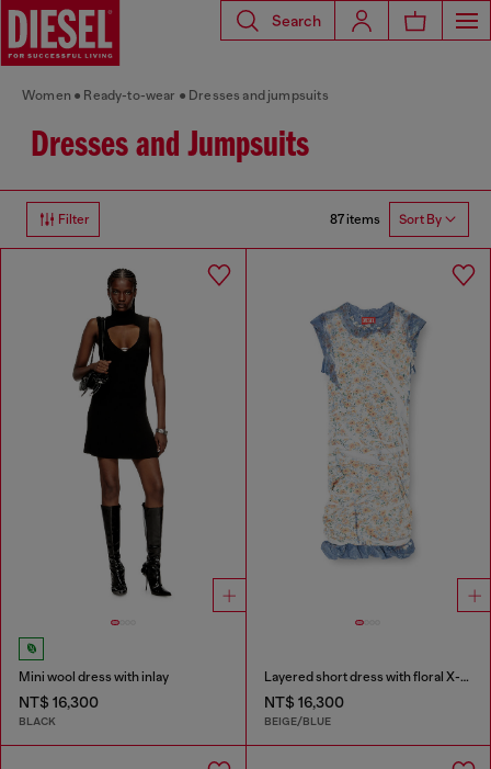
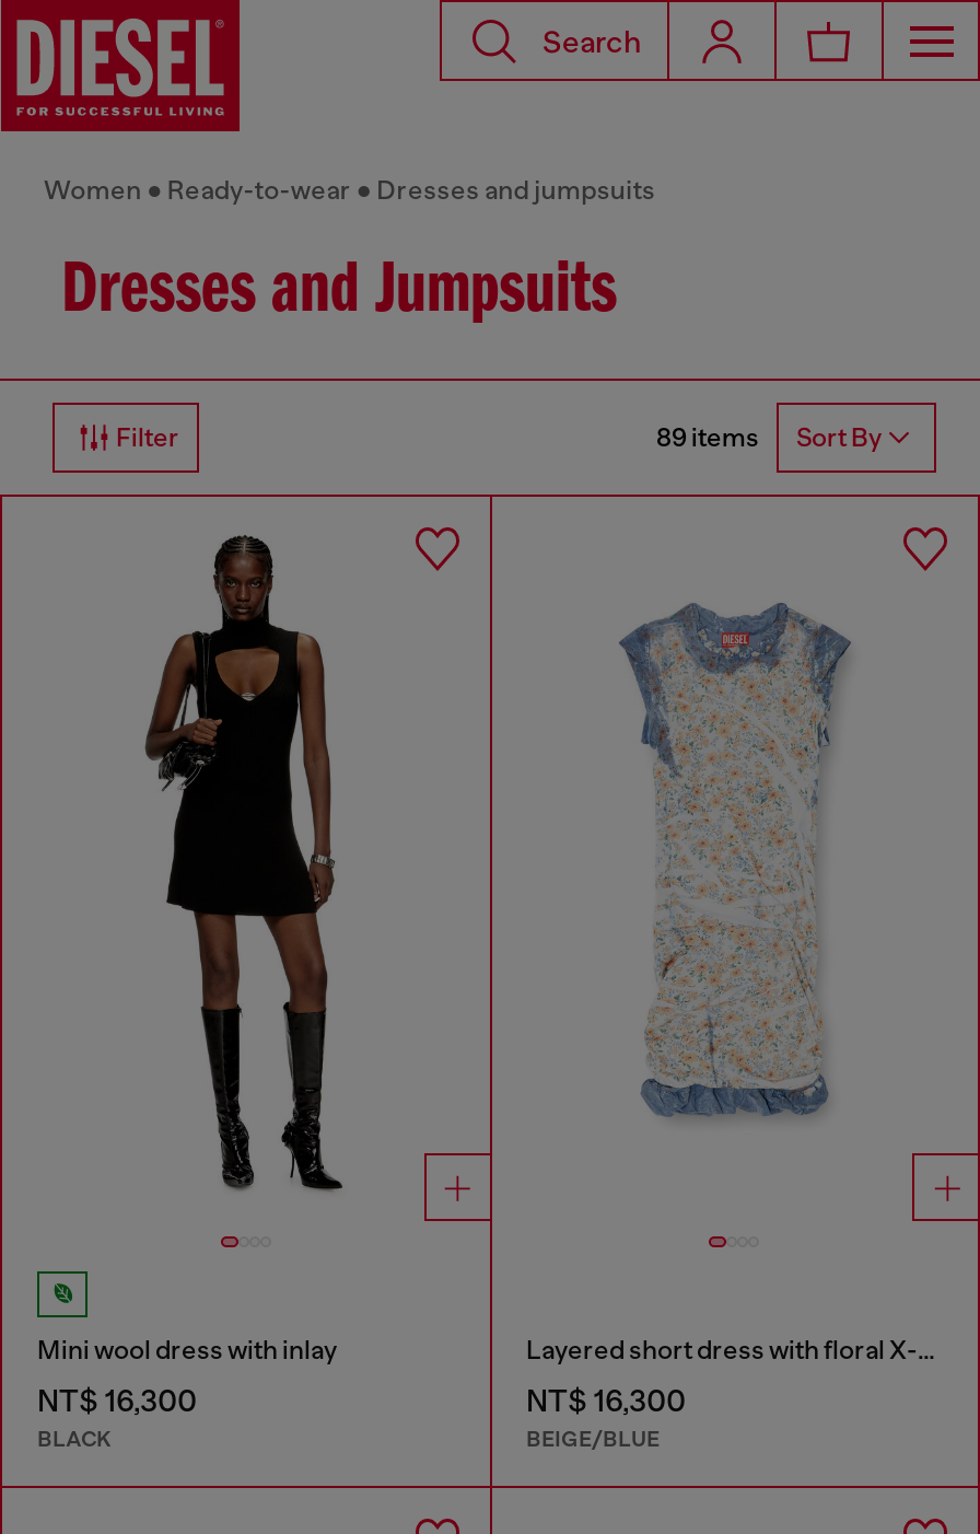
[330,211,442,227] 87 items Sort By -> [656,421,882,453] 89 items Sort By

